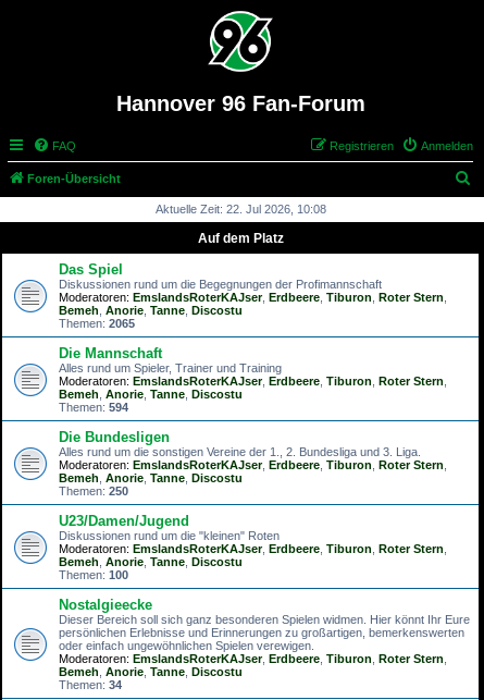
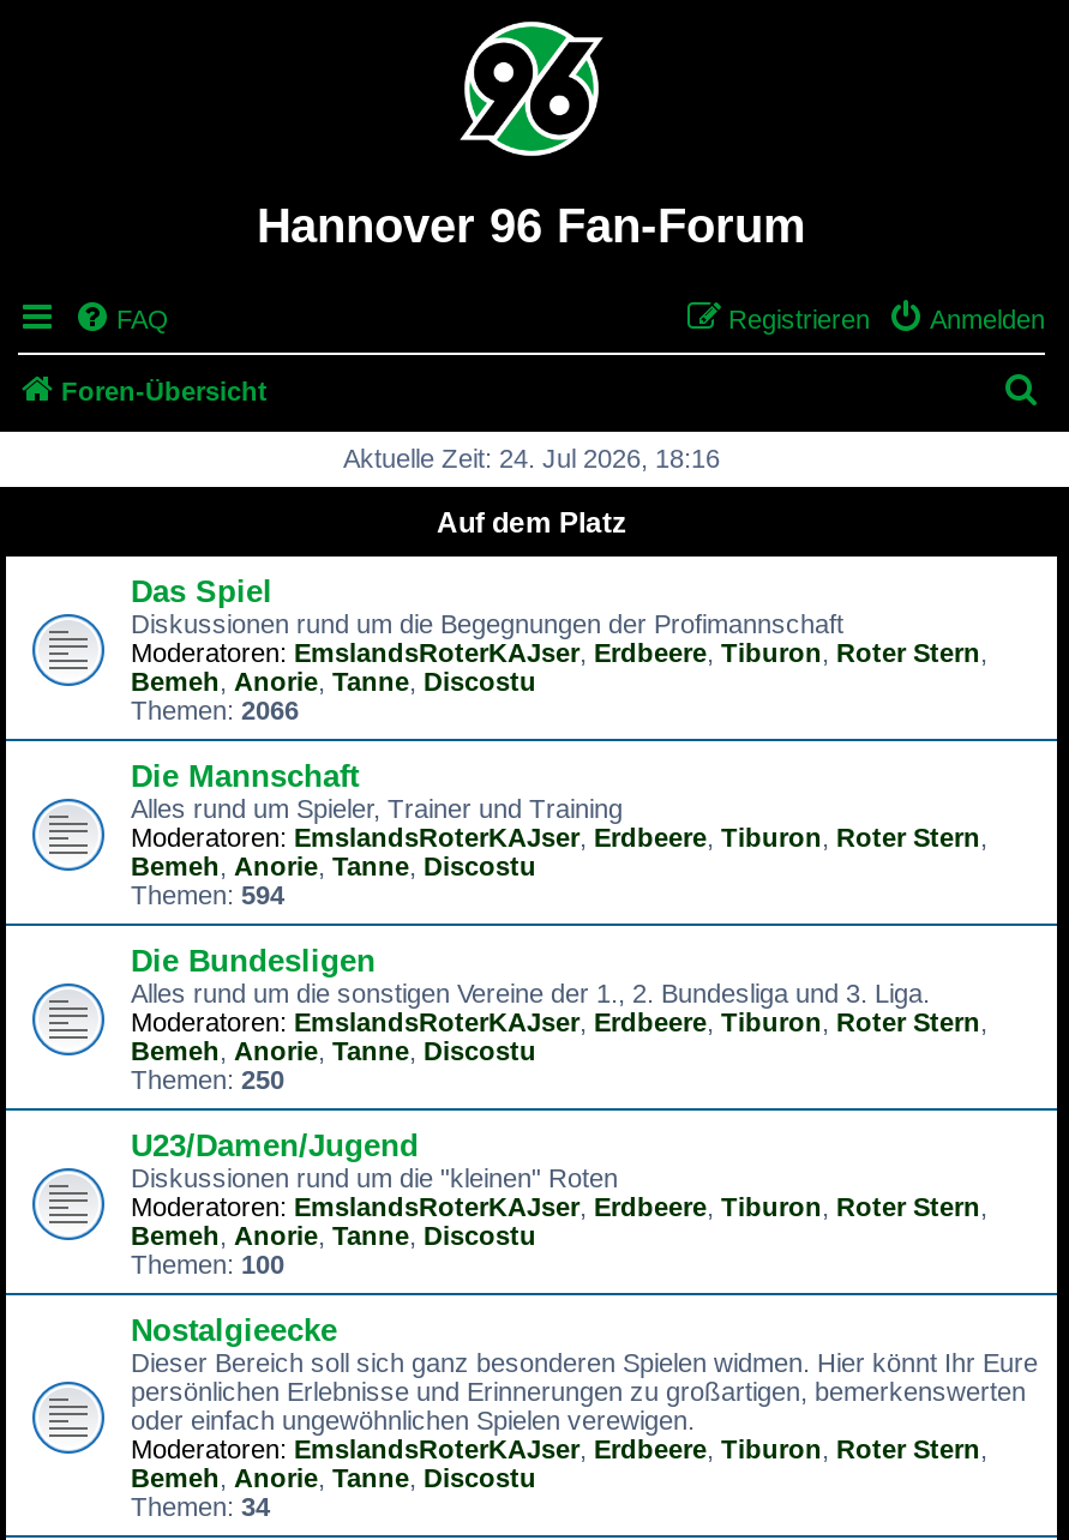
[155,202,326,216] Aktuelle Zeit: 22. Jul 2026, 10:08 -> [343,444,720,473] Aktuelle Zeit: 24. Jul 2026, 18:16
[59,317,135,330] Themen: 2065 -> [131,696,299,724] Themen: 2066

